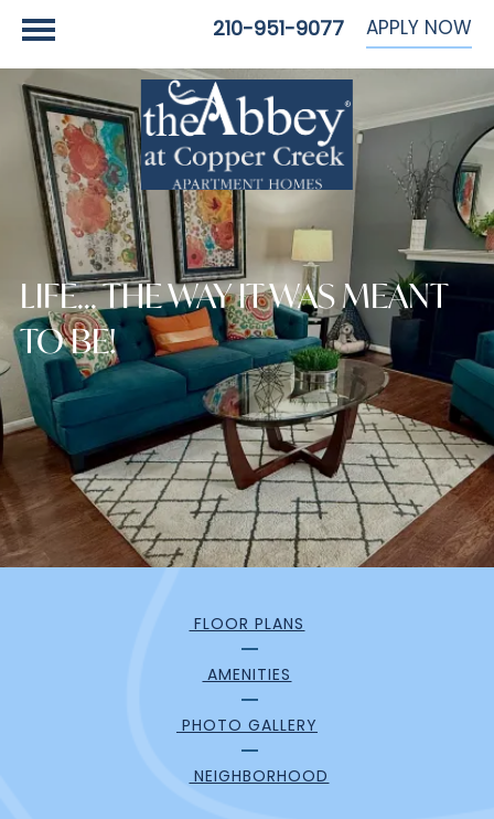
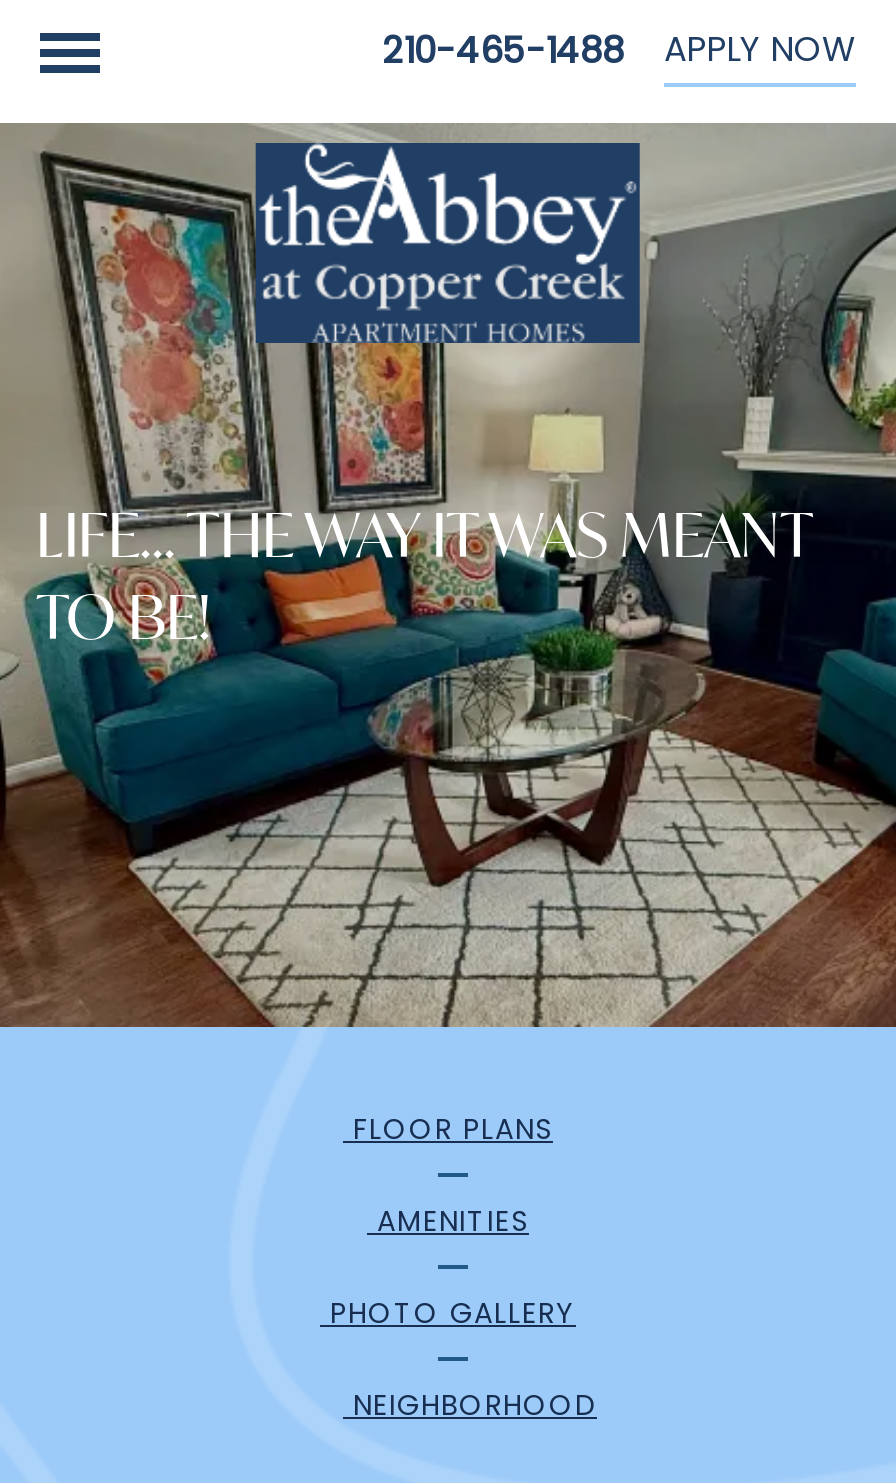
[213,19,472,41] 210-951-9077 APPLY NOW -> [382,34,856,73] 210-465-1488 APPLY NOW

